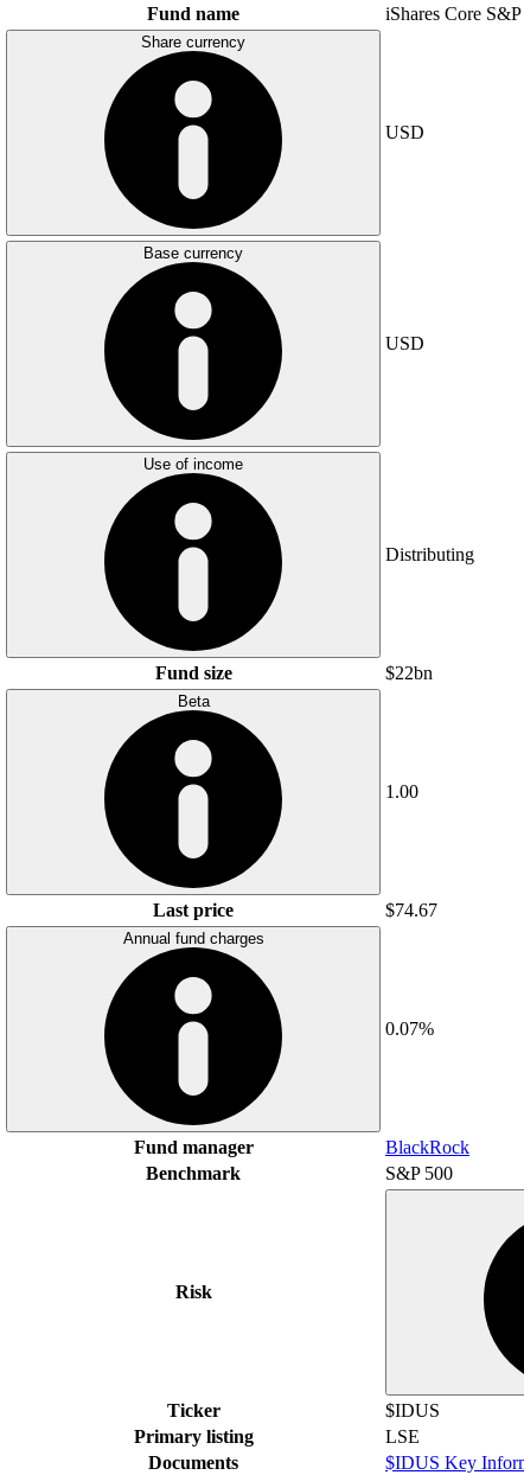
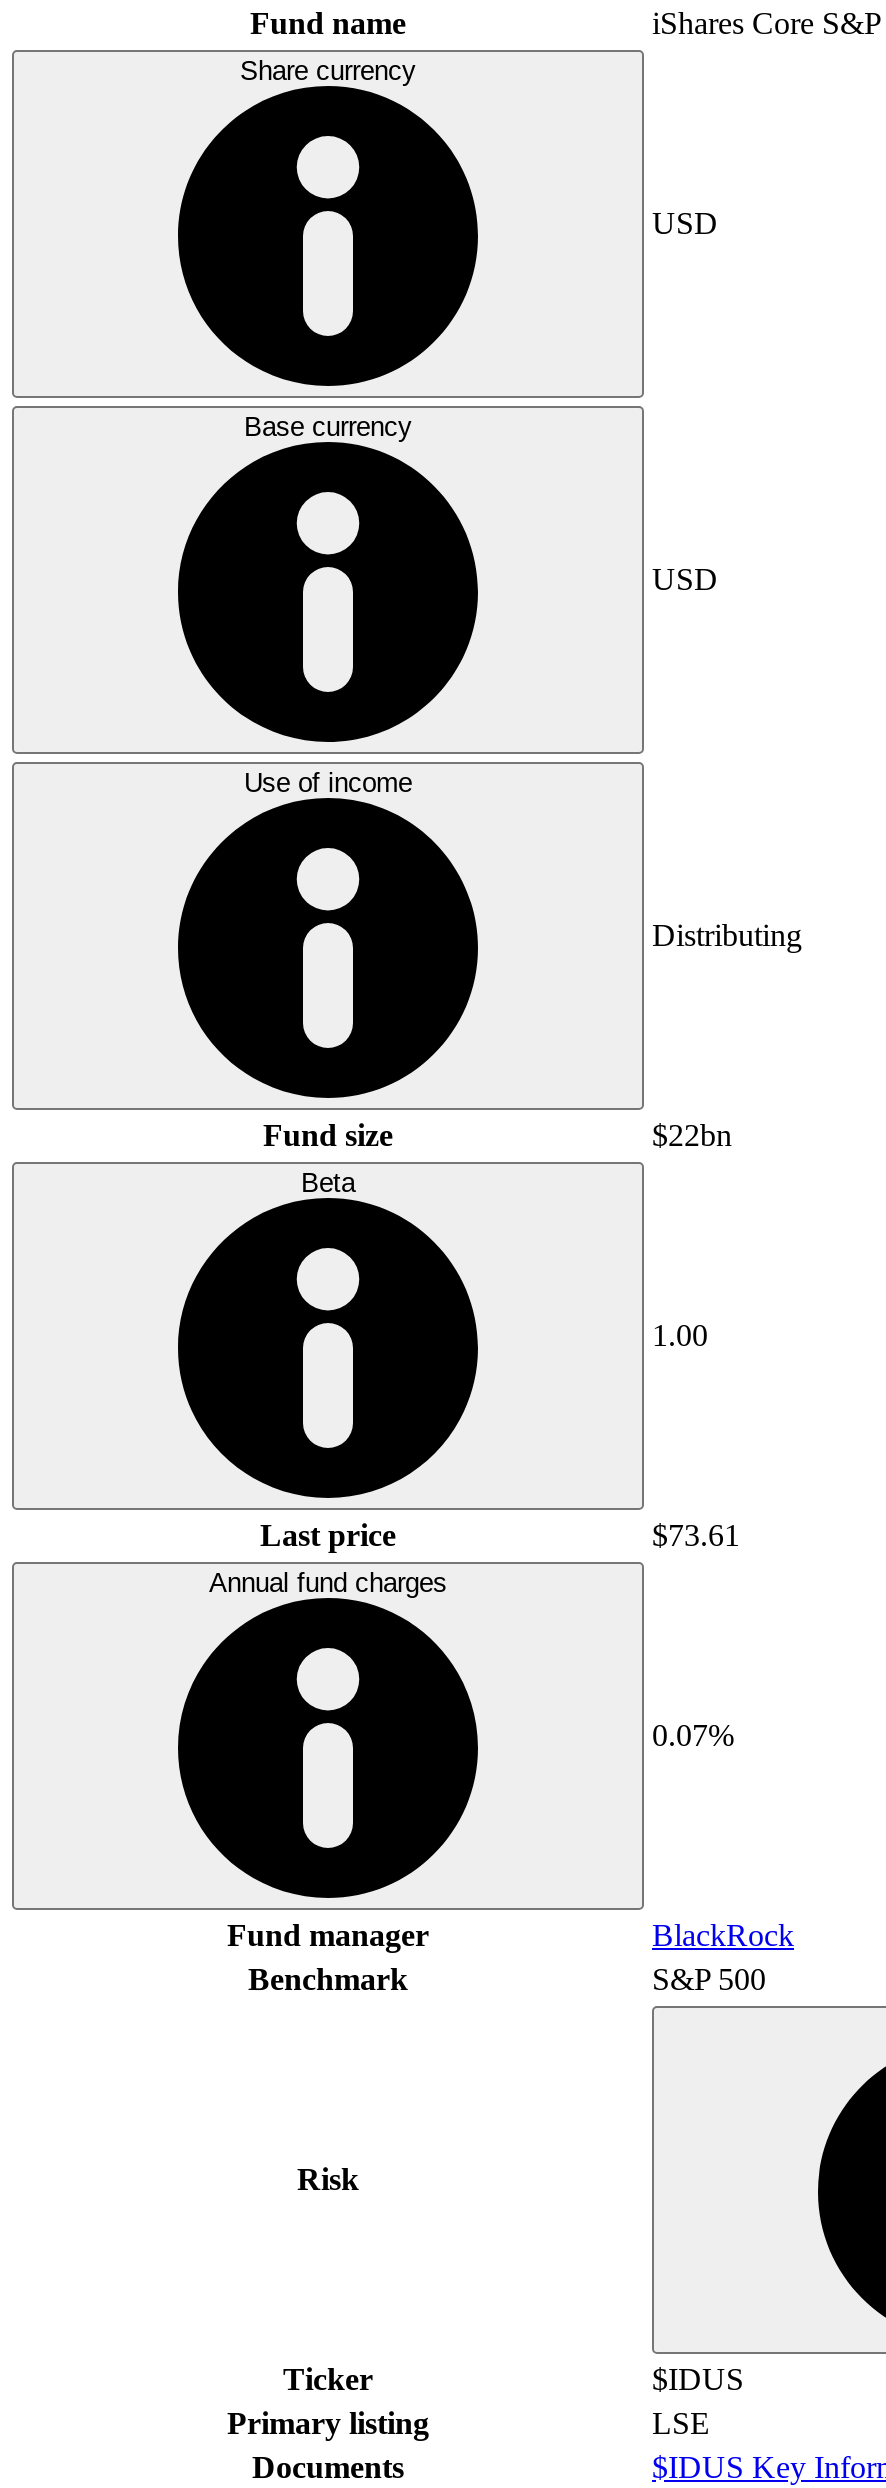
[385,899,437,920] $74.67 -> [652,1517,740,1551] $73.61

